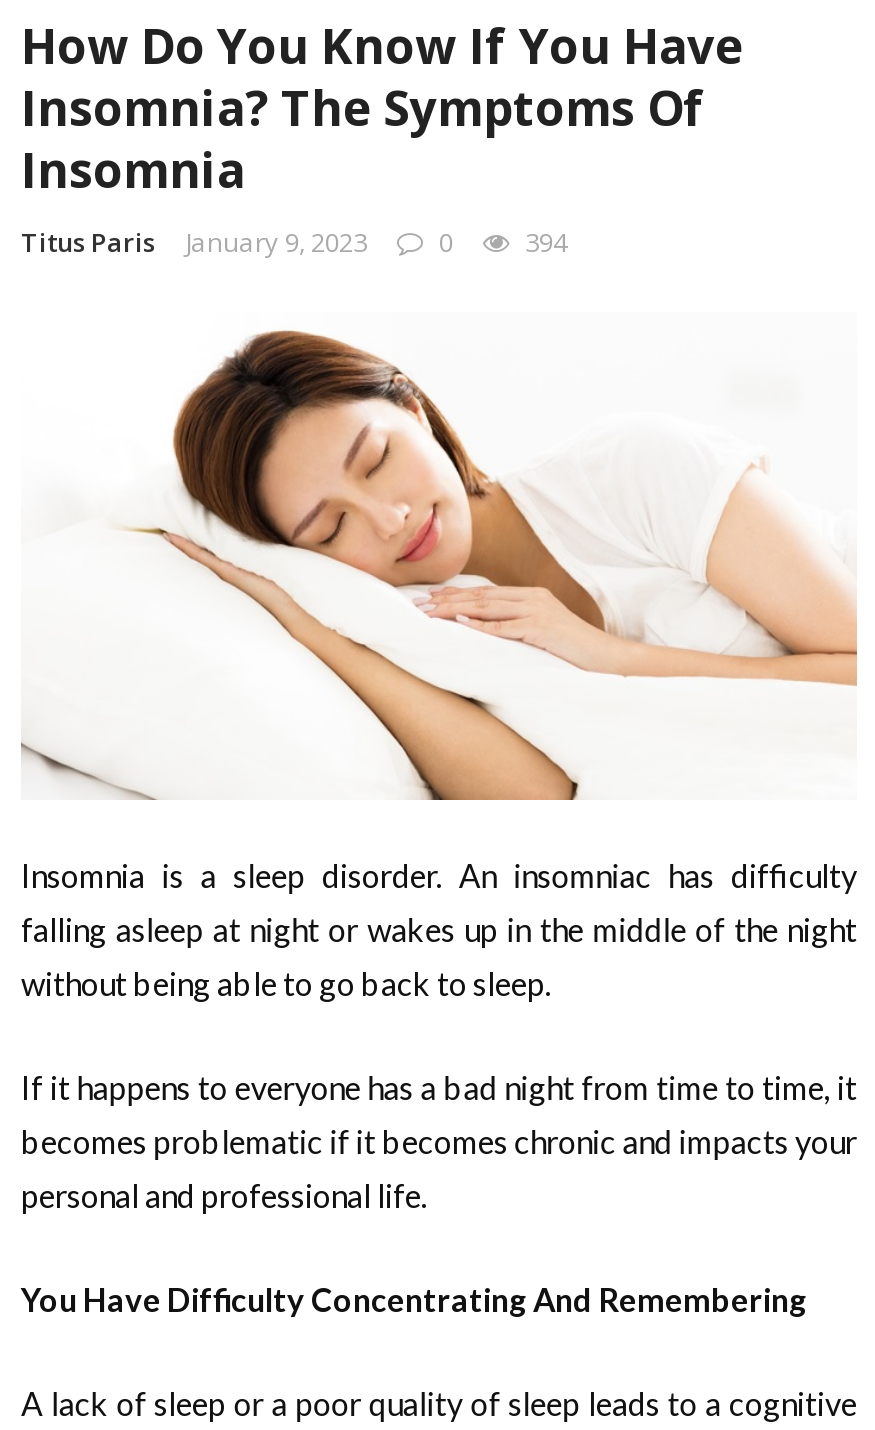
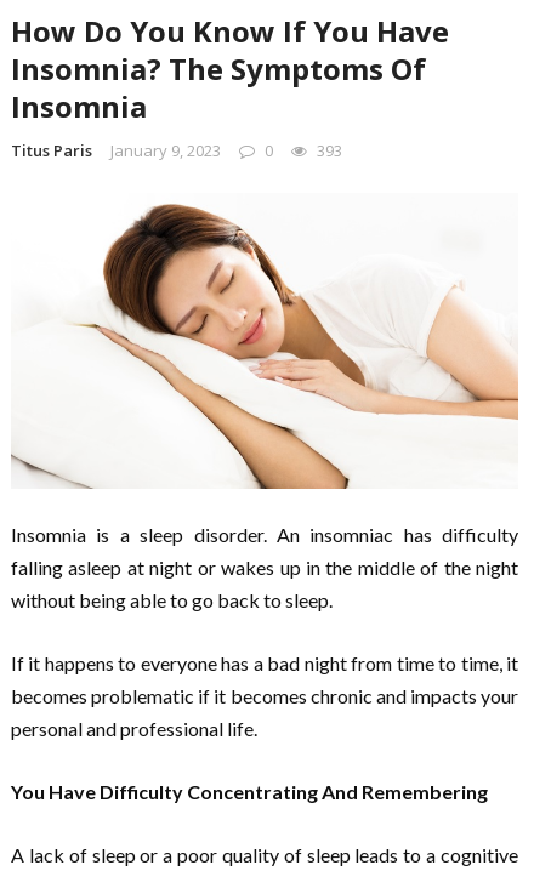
[21,224,567,260] Titus Paris January 9, 2023 0 394 -> [11,140,342,161] Titus Paris January 9, 2023 0 393

